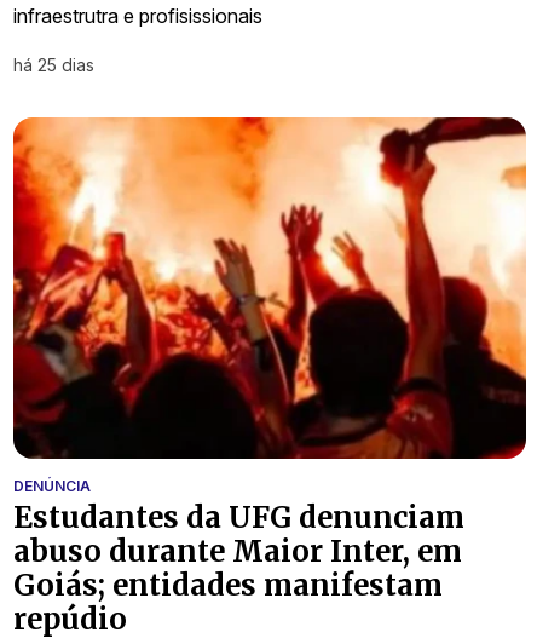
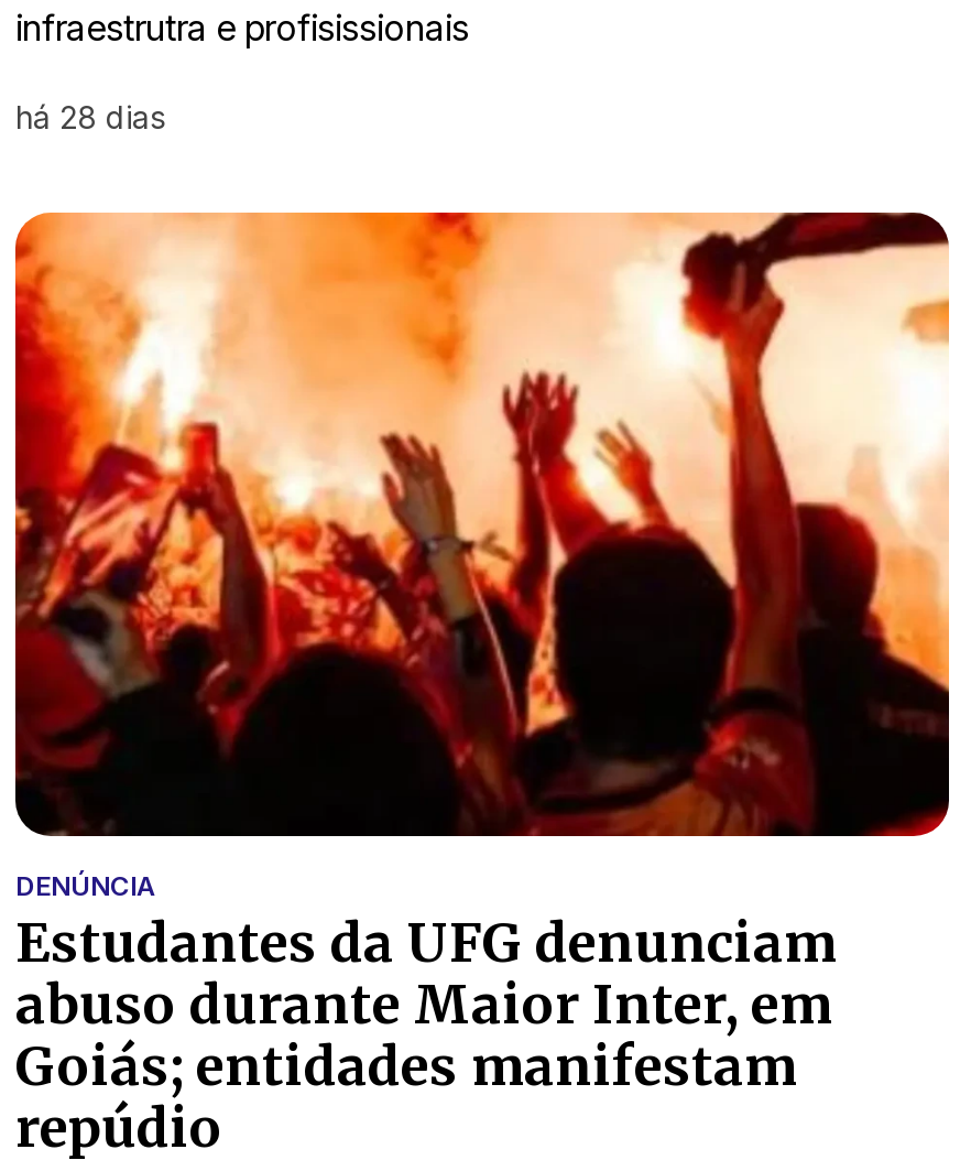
[13,54,94,75] há 25 dias -> [15,98,165,136] há 28 dias

